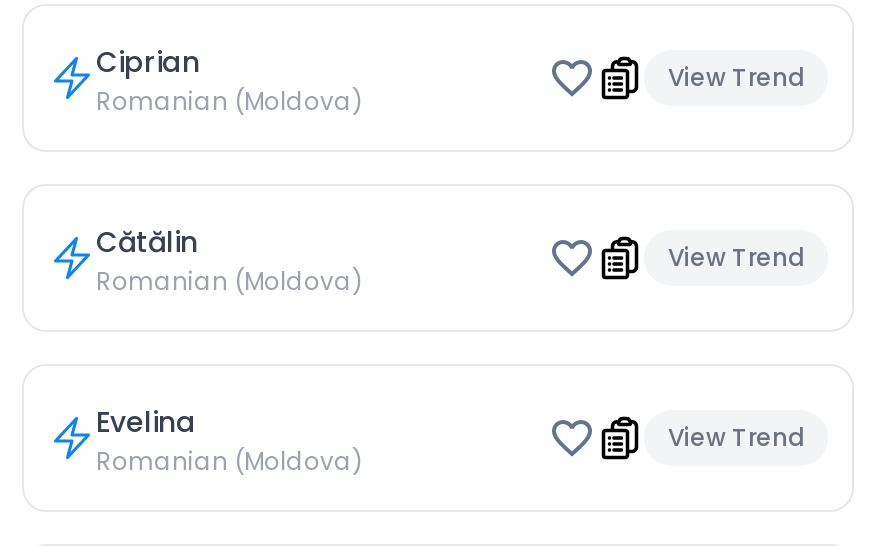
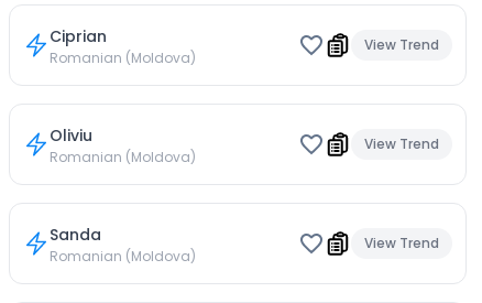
[96,222,198,262] Cătălin -> [50,125,92,147] Oliviu
[96,402,196,442] Evelina -> [50,224,101,246] Sanda

